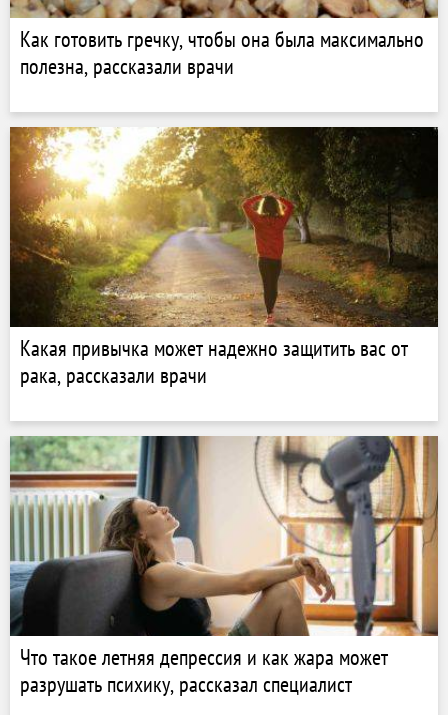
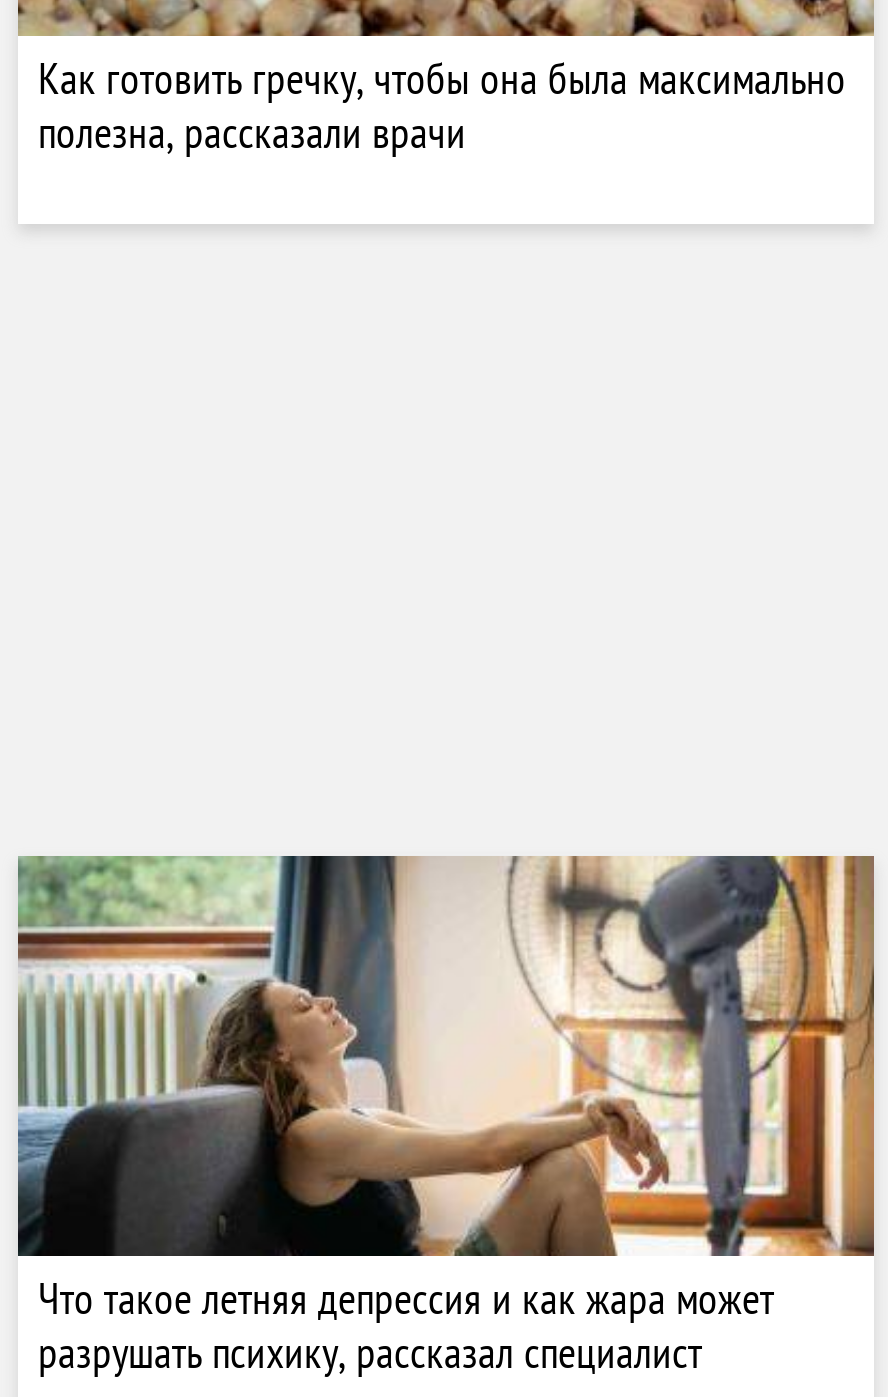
[9,126,439,389] [image] | Какая привычка может надежно защитить вас от | рака, рассказали врачи -> none

